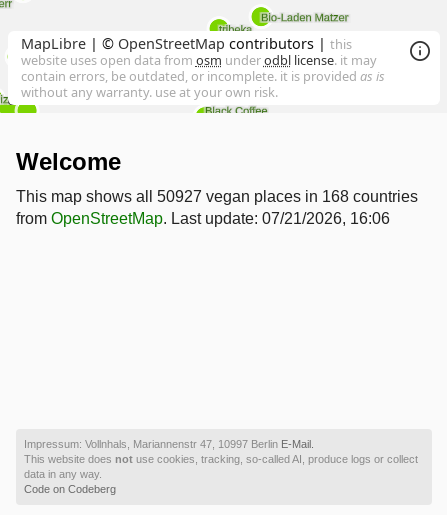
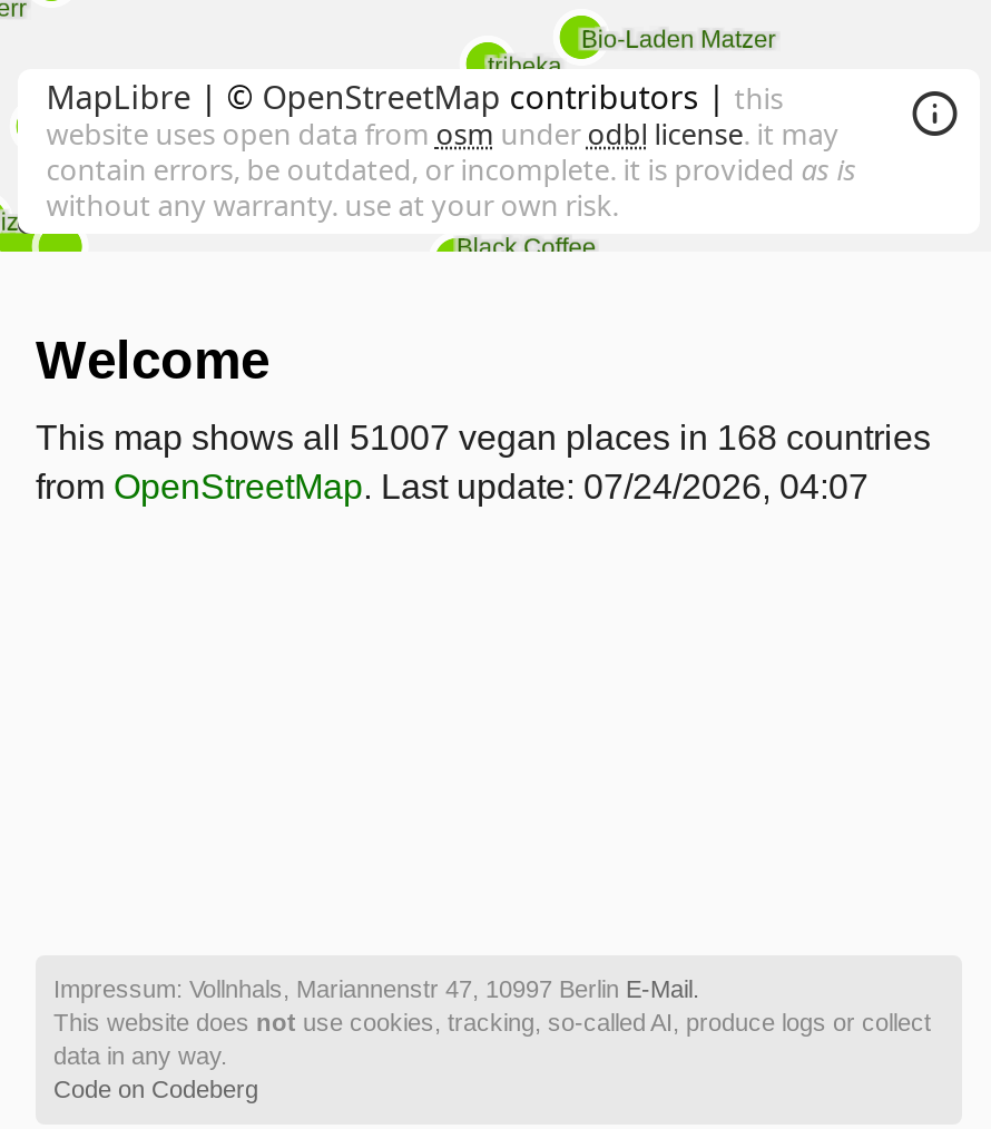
[16,188,418,205] This map shows all 50927 vegan places in 168 countries -> [36,419,931,456] This map shows all 51007 vegan places in 168 countries
[16,210,390,227] from OpenStreetMap. Last update: 07/21/2026, 16:06 -> [36,468,869,505] from OpenStreetMap. Last update: 07/24/2026, 04:07

